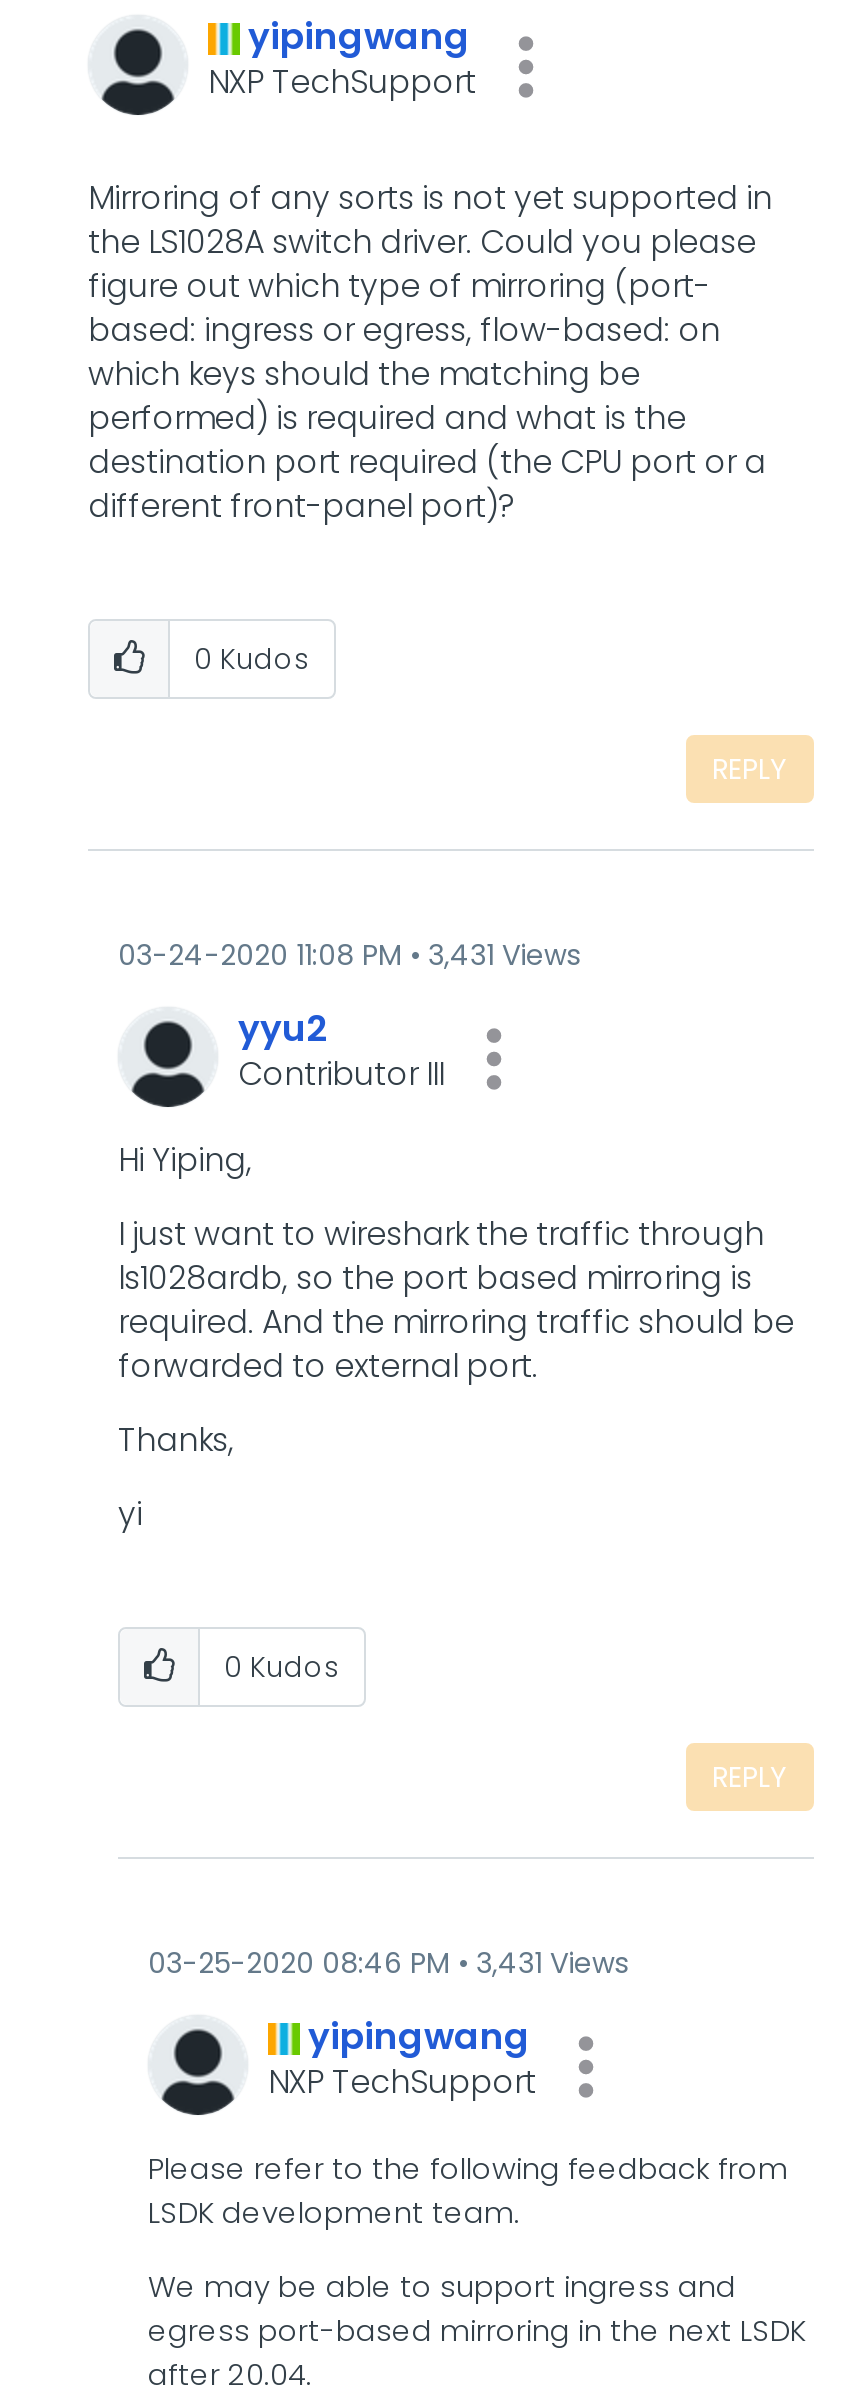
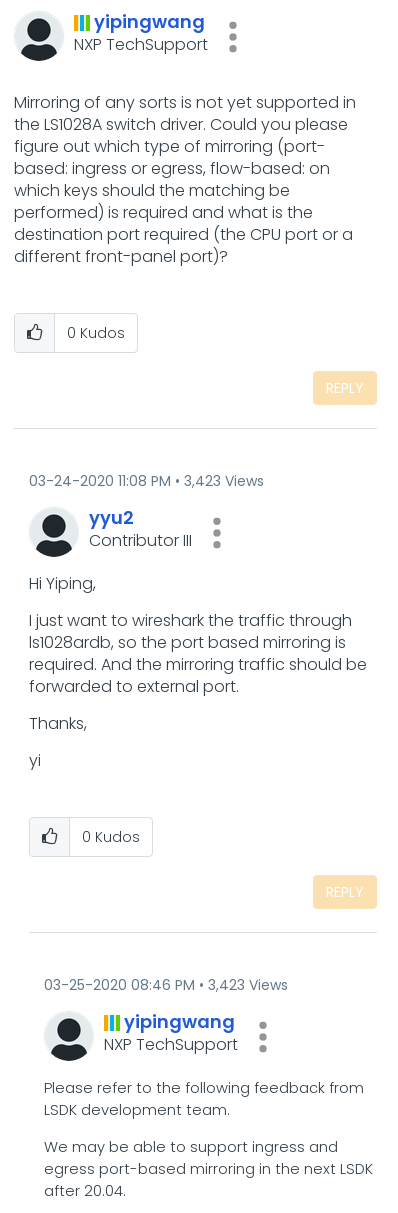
[118,934,580,974] 03-24-2020 11:08 PM 3,431 Views -> [29,470,264,490] 03-24-2020 11:08 PM 3,423 Views
[148,1942,628,1982] 03-25-2020 08:46 PM 3,431 Views -> [44,974,288,994] 03-25-2020 08:46 PM 3,423 Views

